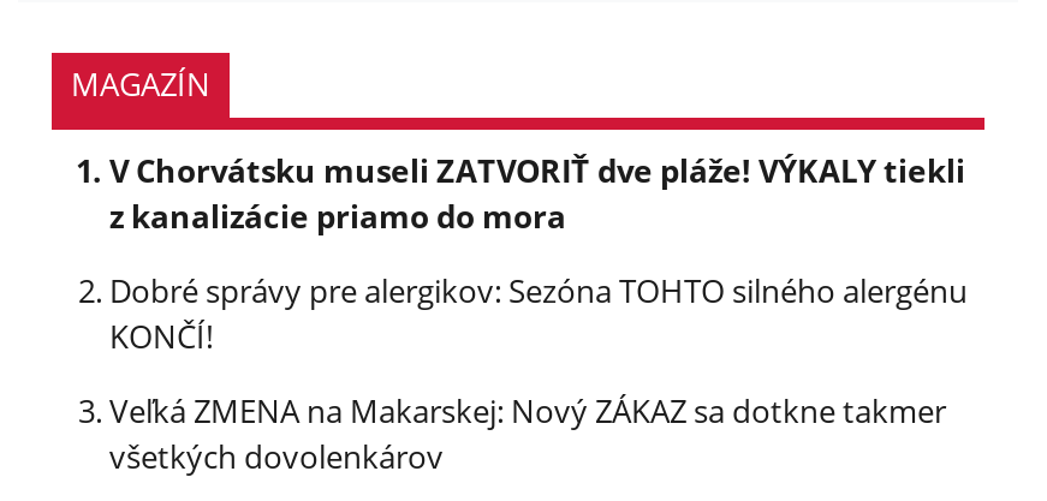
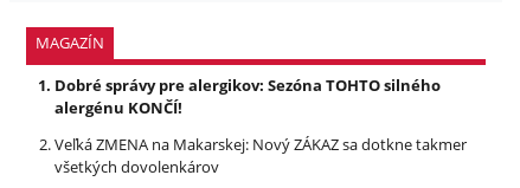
[109,149,968,358] V Chorvátsku museli ZATVORIŤ dve pláže! VÝKALY tiekli | z kanalizácie priamo do mora | Dobré správy pre alergikov: Sezóna TOHTO silného alergénu | KONČÍ! -> [54,74,441,118] Dobré správy pre alergikov: Sezóna TOHTO silného | alergénu KONČÍ!

